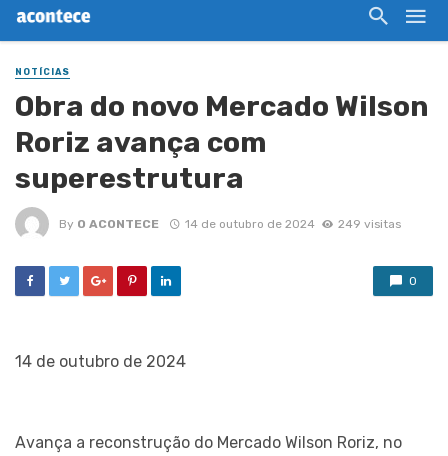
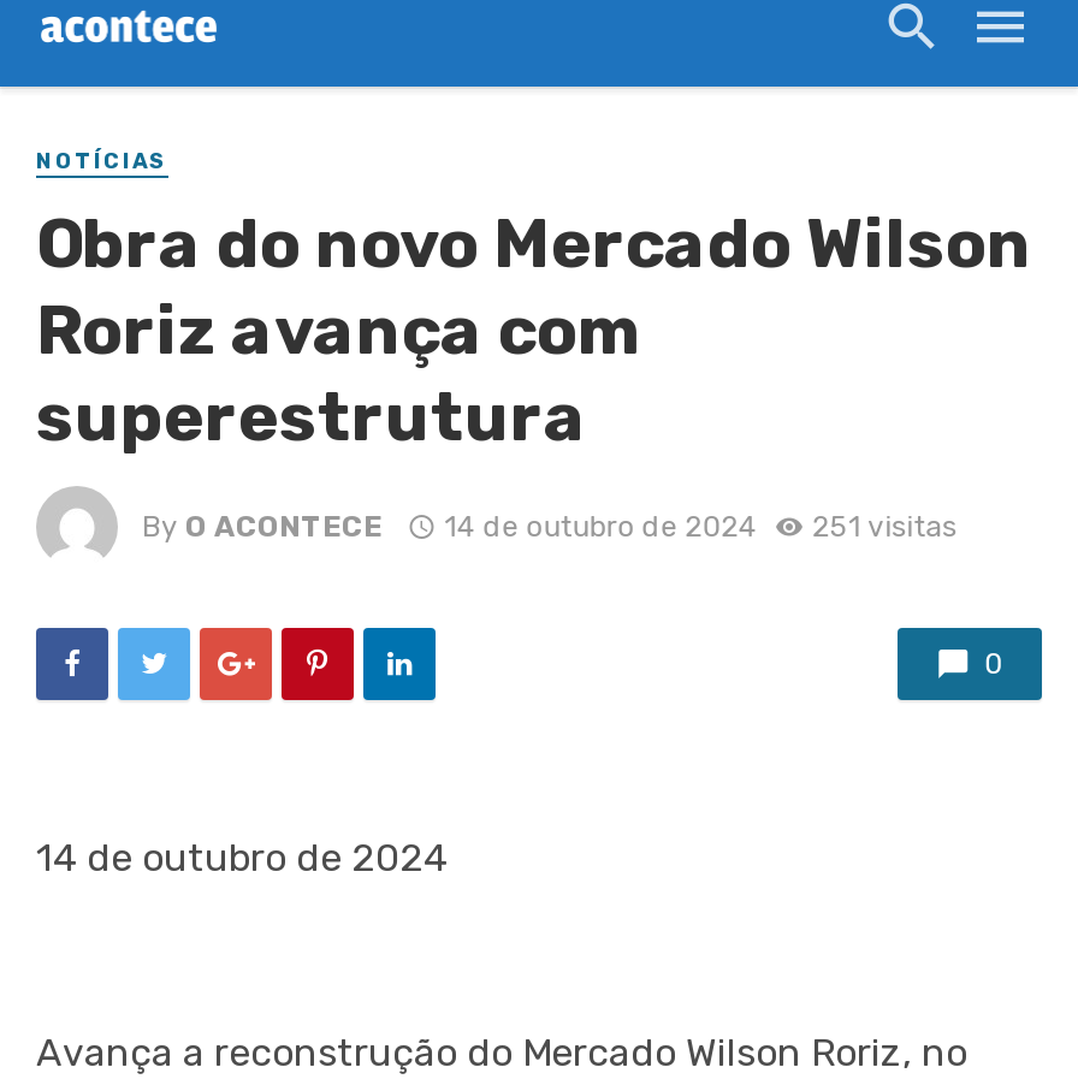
[59,217,401,231] By O ACONTECE 14 de outubro de 2024 249 visitas -> [142,509,957,543] By O ACONTECE 14 de outubro de 2024 251 visitas

